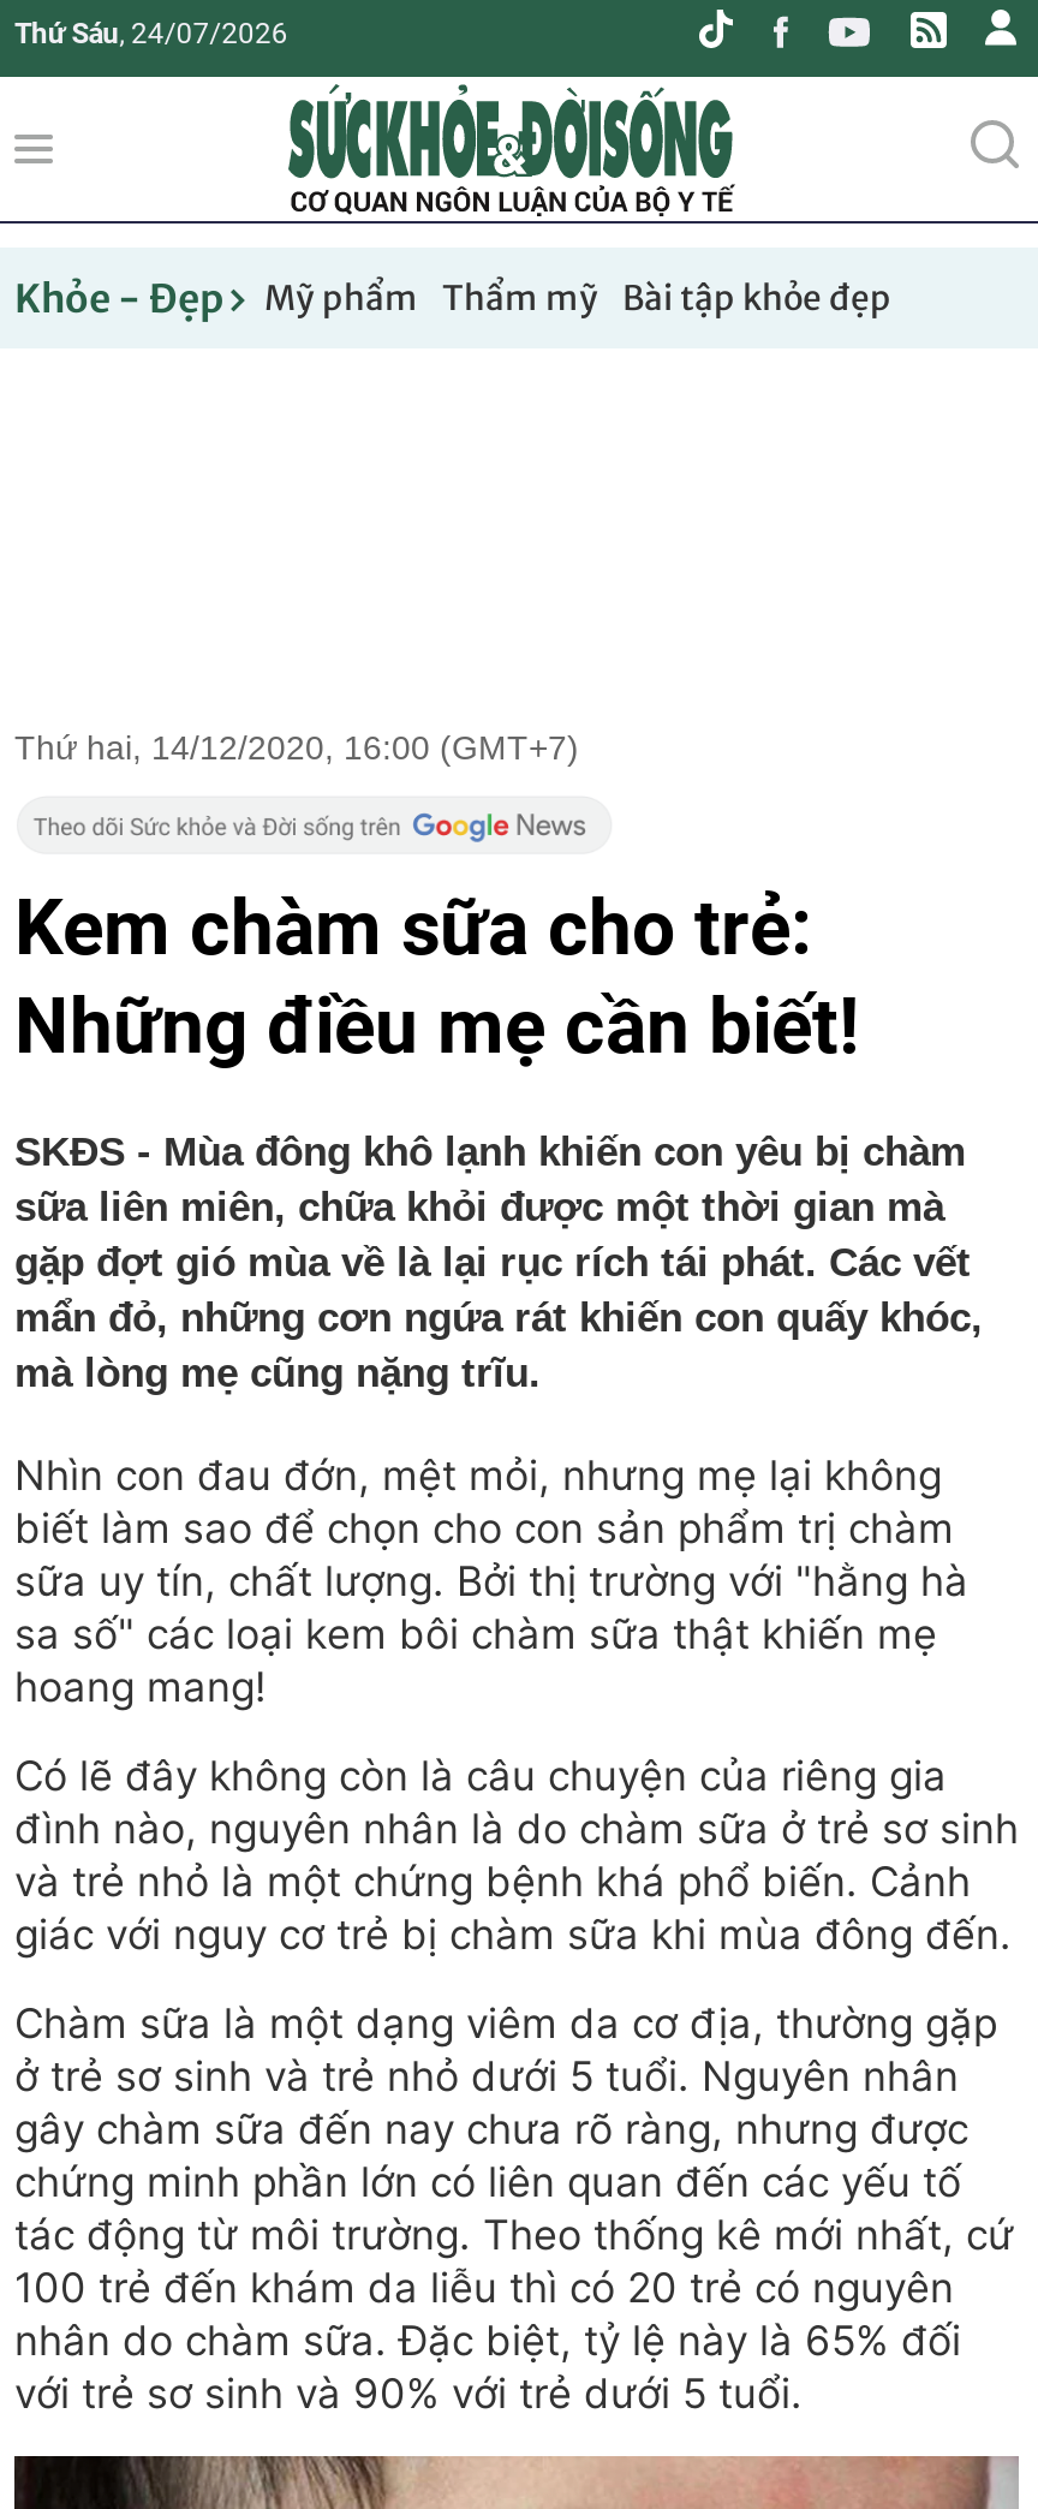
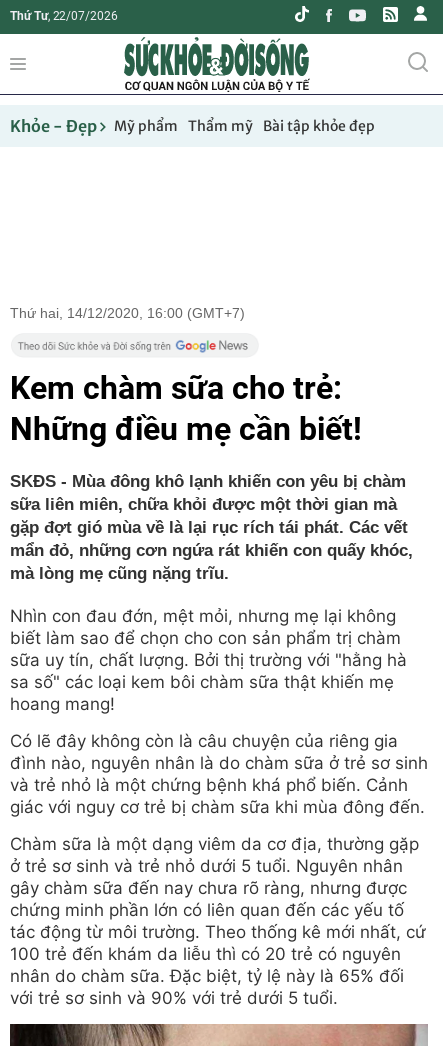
[14,17,288,50] Thứ Sáu, 24/07/2026 -> [10,9,118,23] Thứ Tư, 22/07/2026

